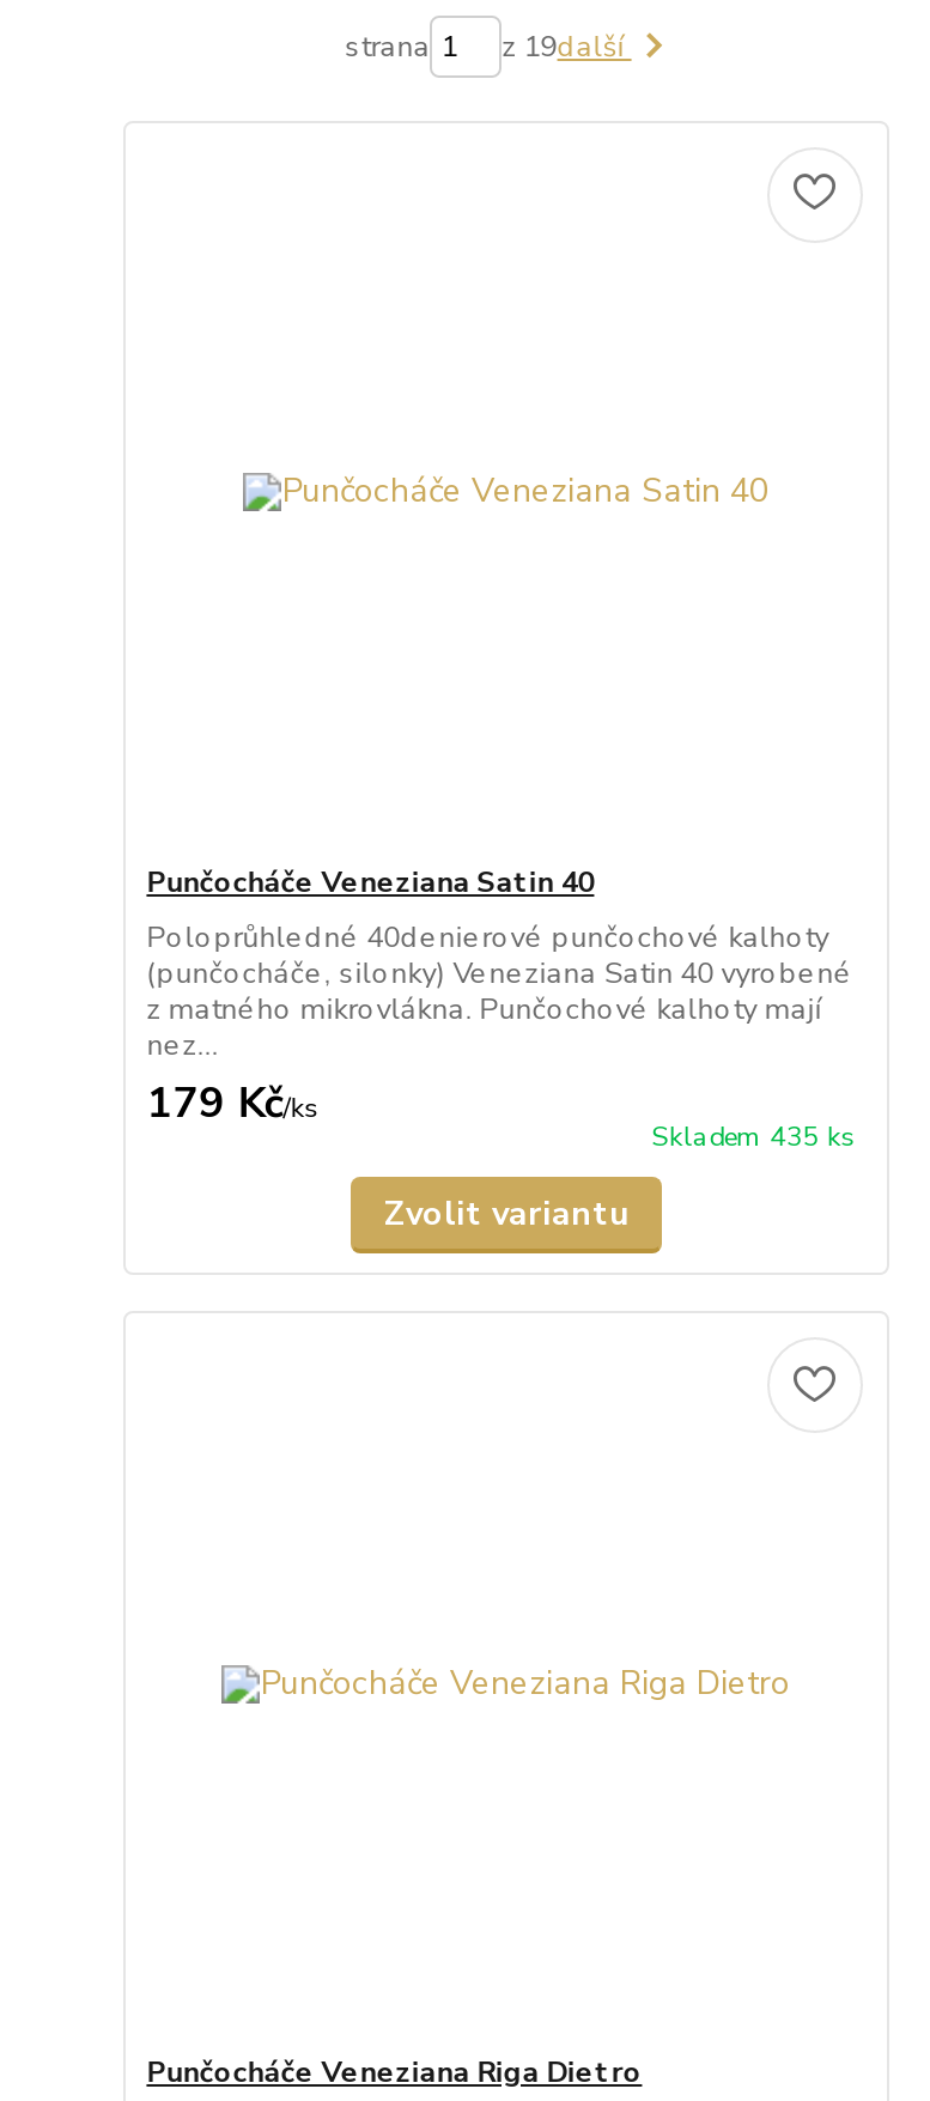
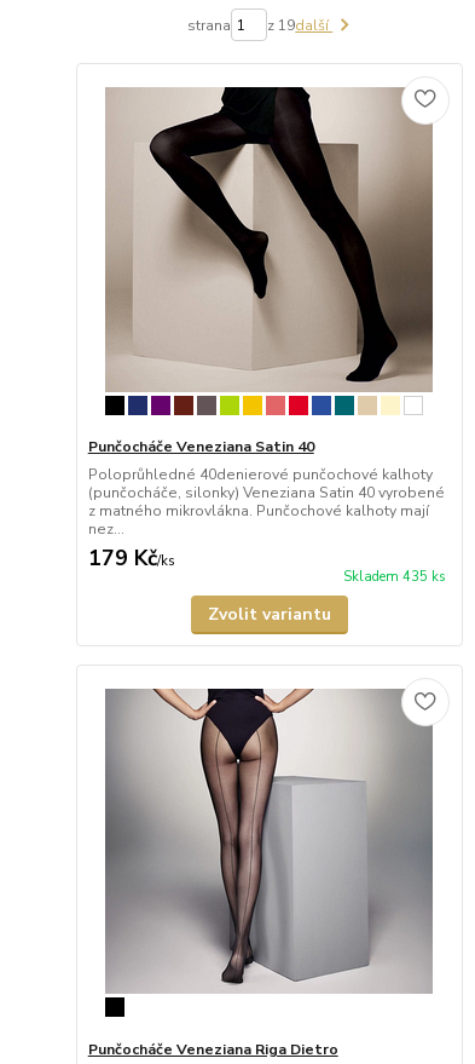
none -> [104,86,434,416] [image]
none -> [104,688,434,1018] [image]

